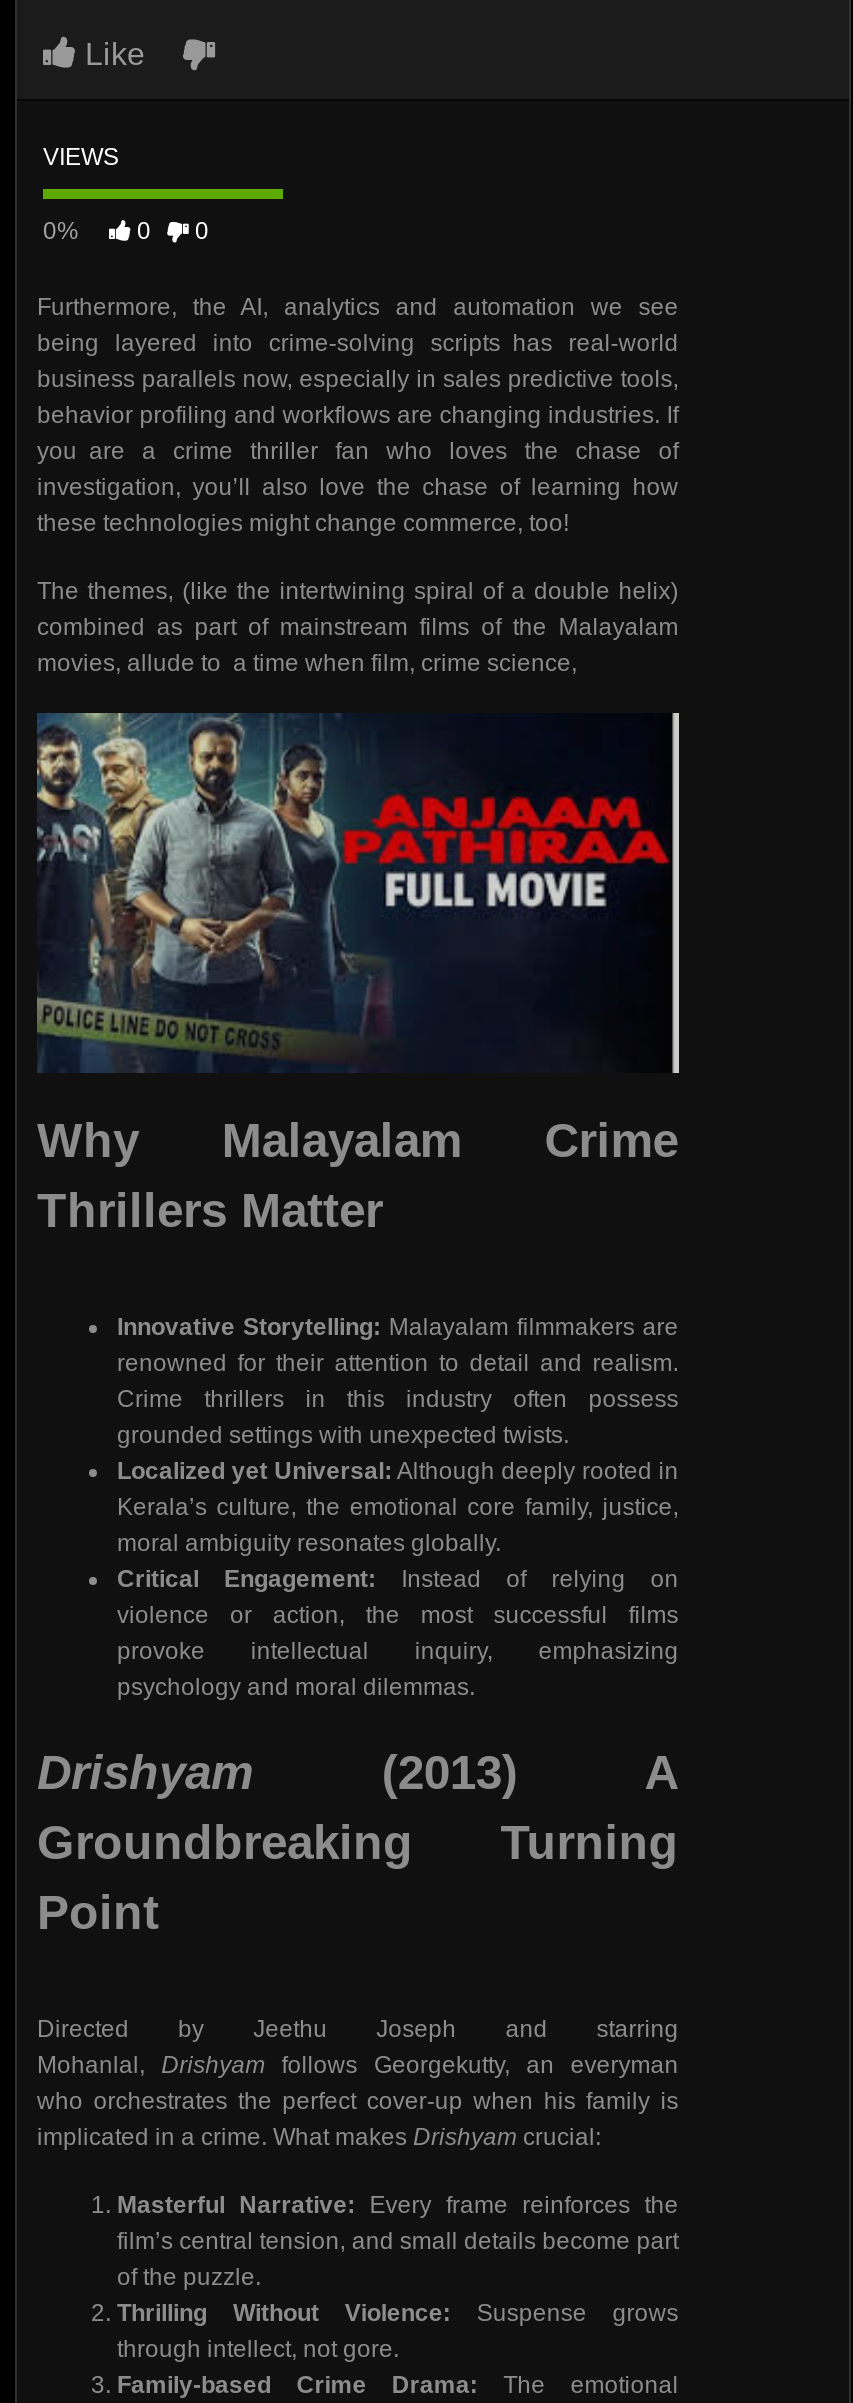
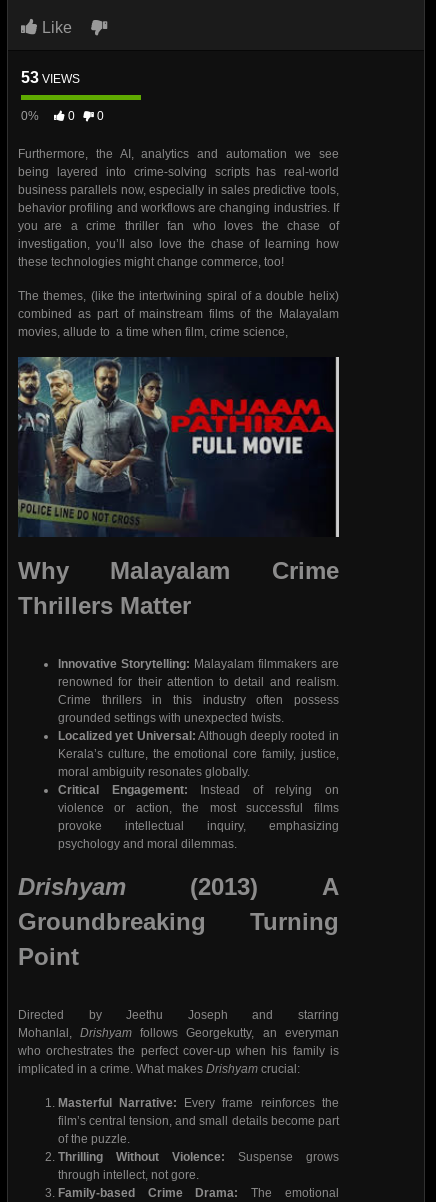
[43,143,119,171] VIEWS -> [21,69,80,86] 53 VIEWS

